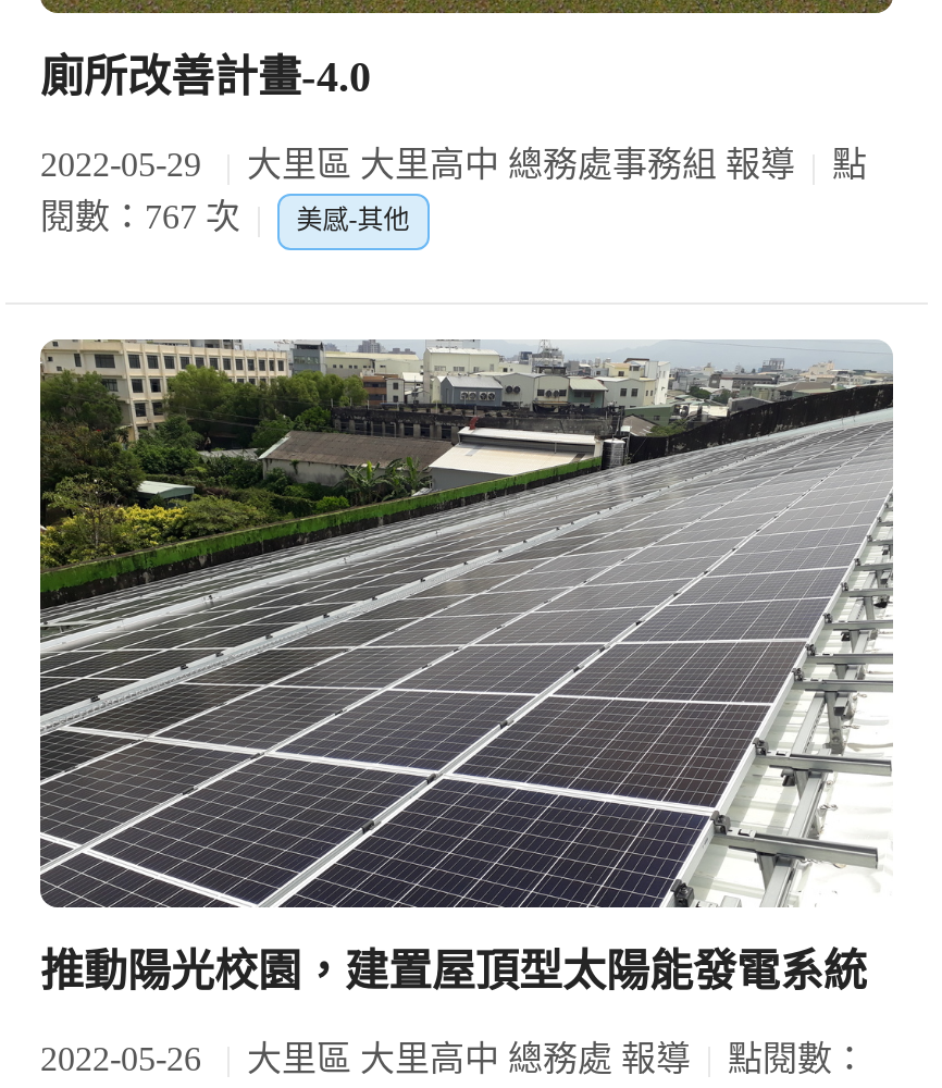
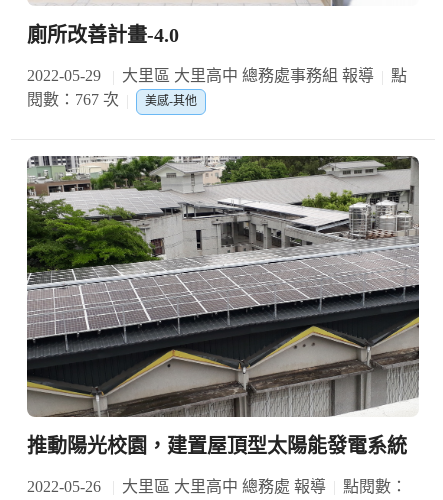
[38,339,893,907] [image] -> [27,155,420,418] [image]

